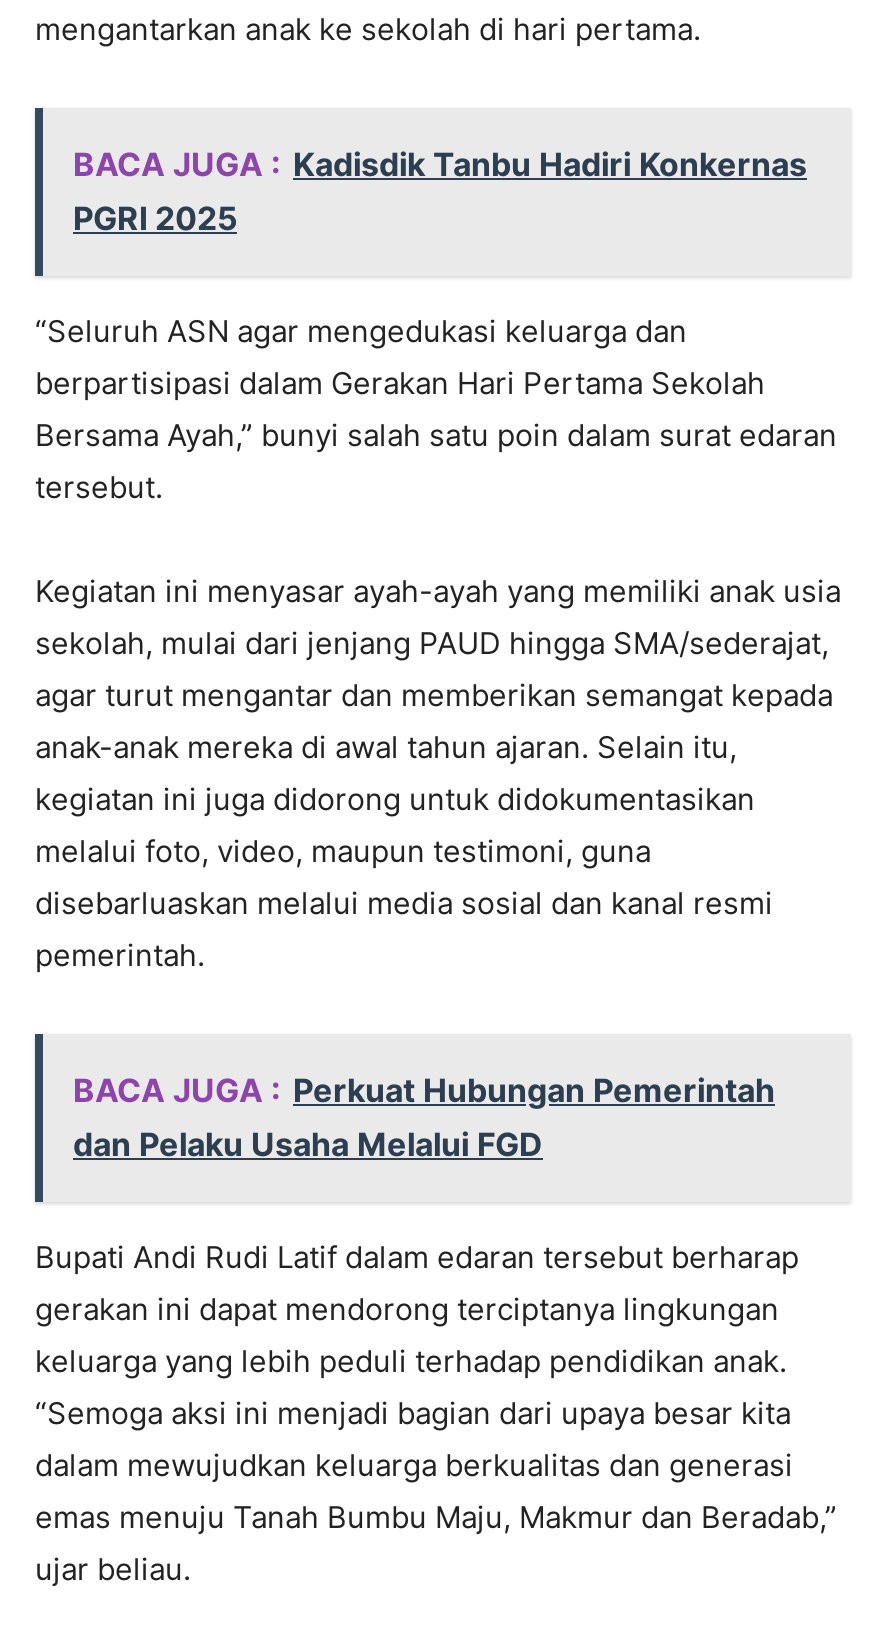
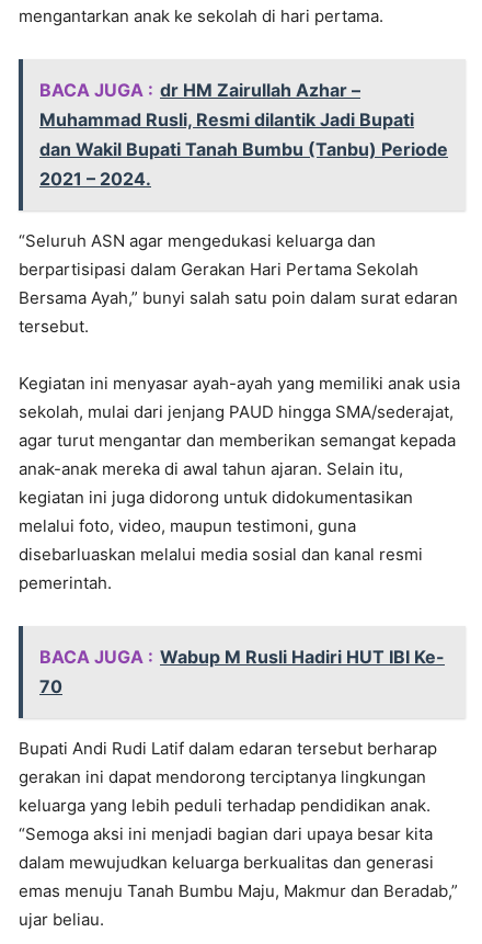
[73,144,807,238] BACA JUGA : Kadisdik Tanbu Hadiri Konkernas | PGRI 2025 -> [39,79,448,190] BACA JUGA : dr HM Zairullah Azhar – | Muhammad Rusli, Resmi dilantik Jadi Bupati | dan Wakil Bupati Tanah Bumbu (Tanbu) Periode | 2021 – 2024.
[73,1070,775,1164] BACA JUGA : Perkuat Hubungan Pemerintah | dan Pelaku Usaha Melalui FGD -> [39,646,445,698] BACA JUGA : Wabup M Rusli Hadiri HUT IBI Ke- | 70

